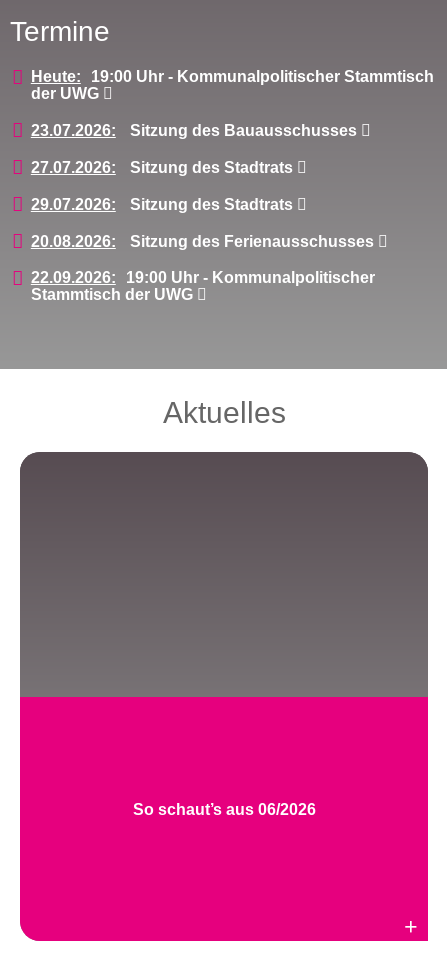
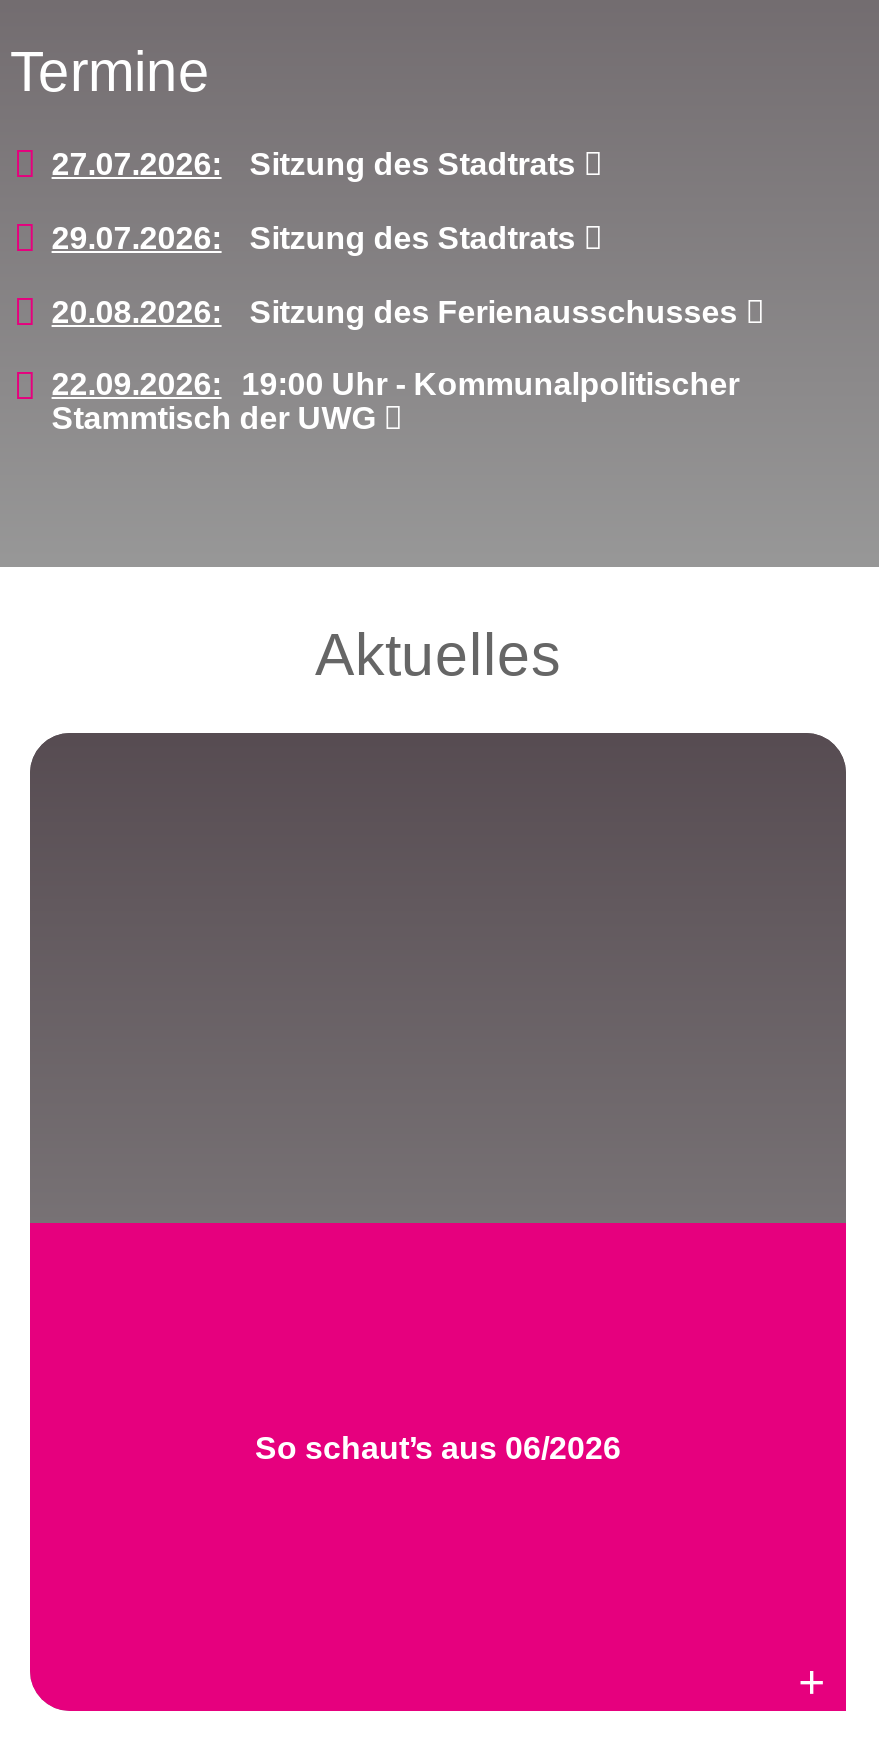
[31,68,434,139] Heute: 19:00 Uhr - Kommunalpolitischer Stammtisch | der UWG | 23.07.2026: Sitzung des Bauausschusses -> none

